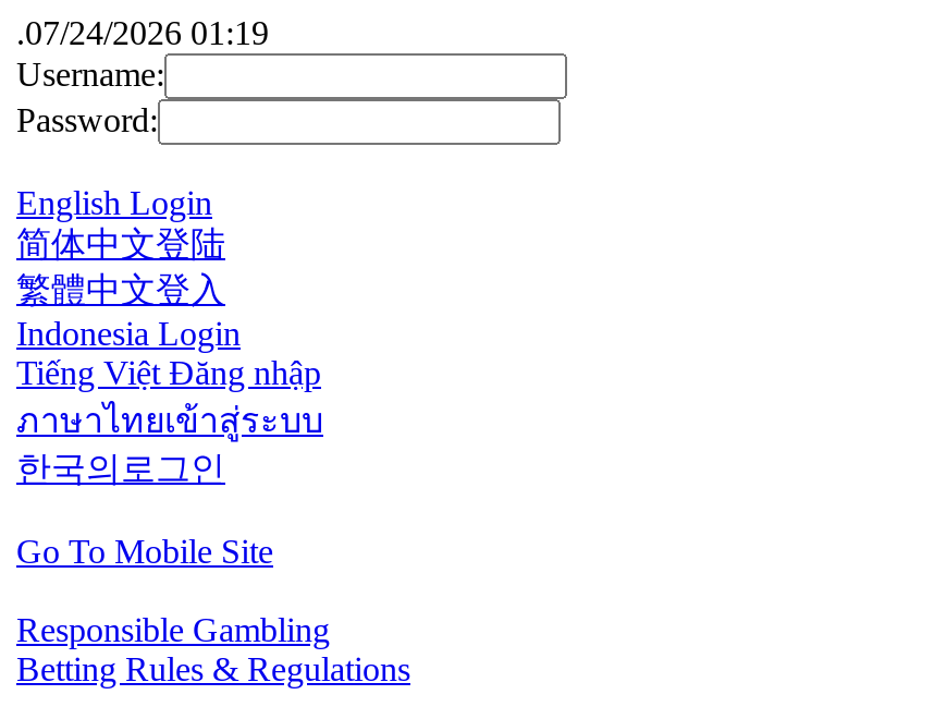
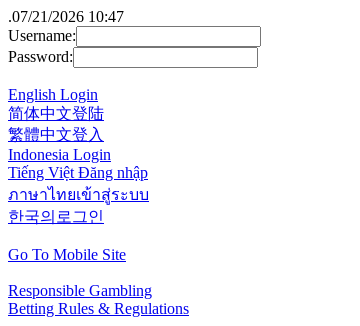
[16,14,269,51] .07/24/2026 01:19 -> [8,8,124,25] .07/21/2026 10:47

